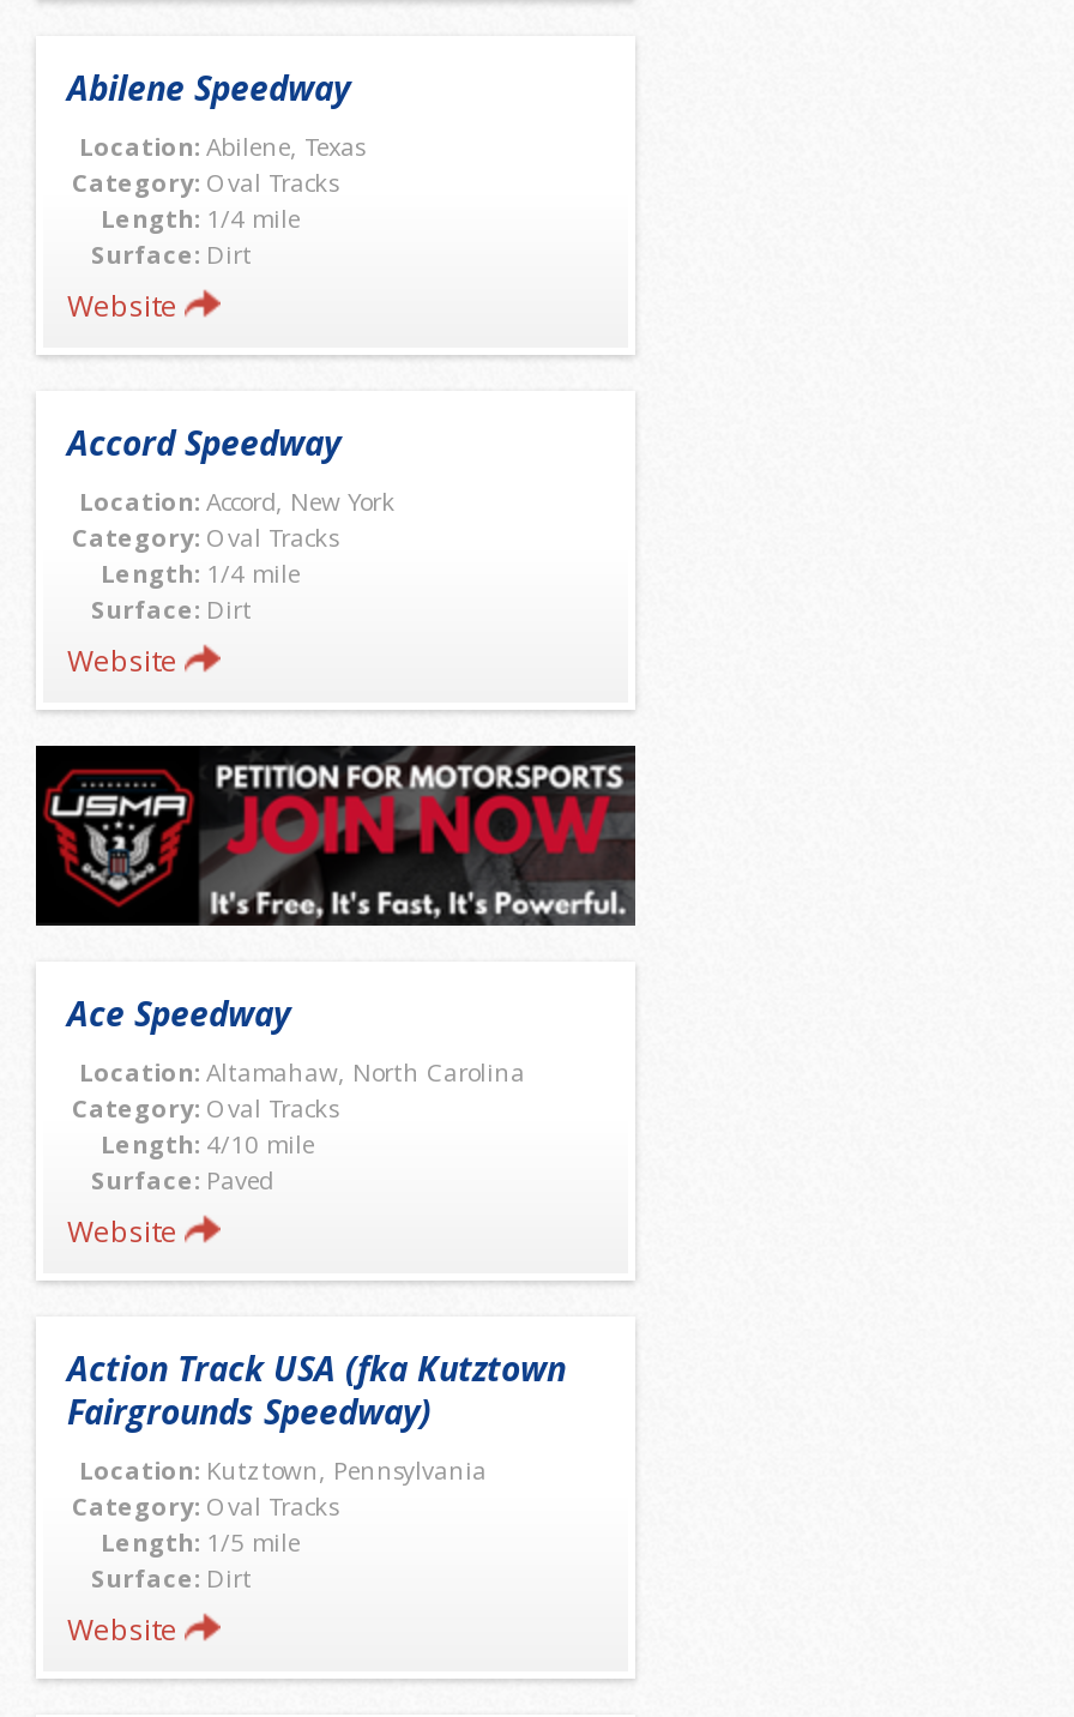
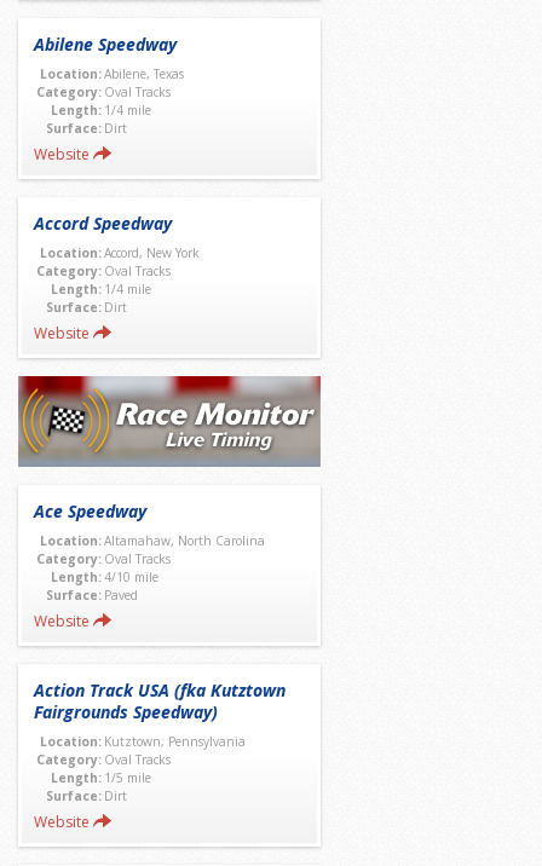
[36,743,638,926] [image] -> [17,375,322,468] [image]

